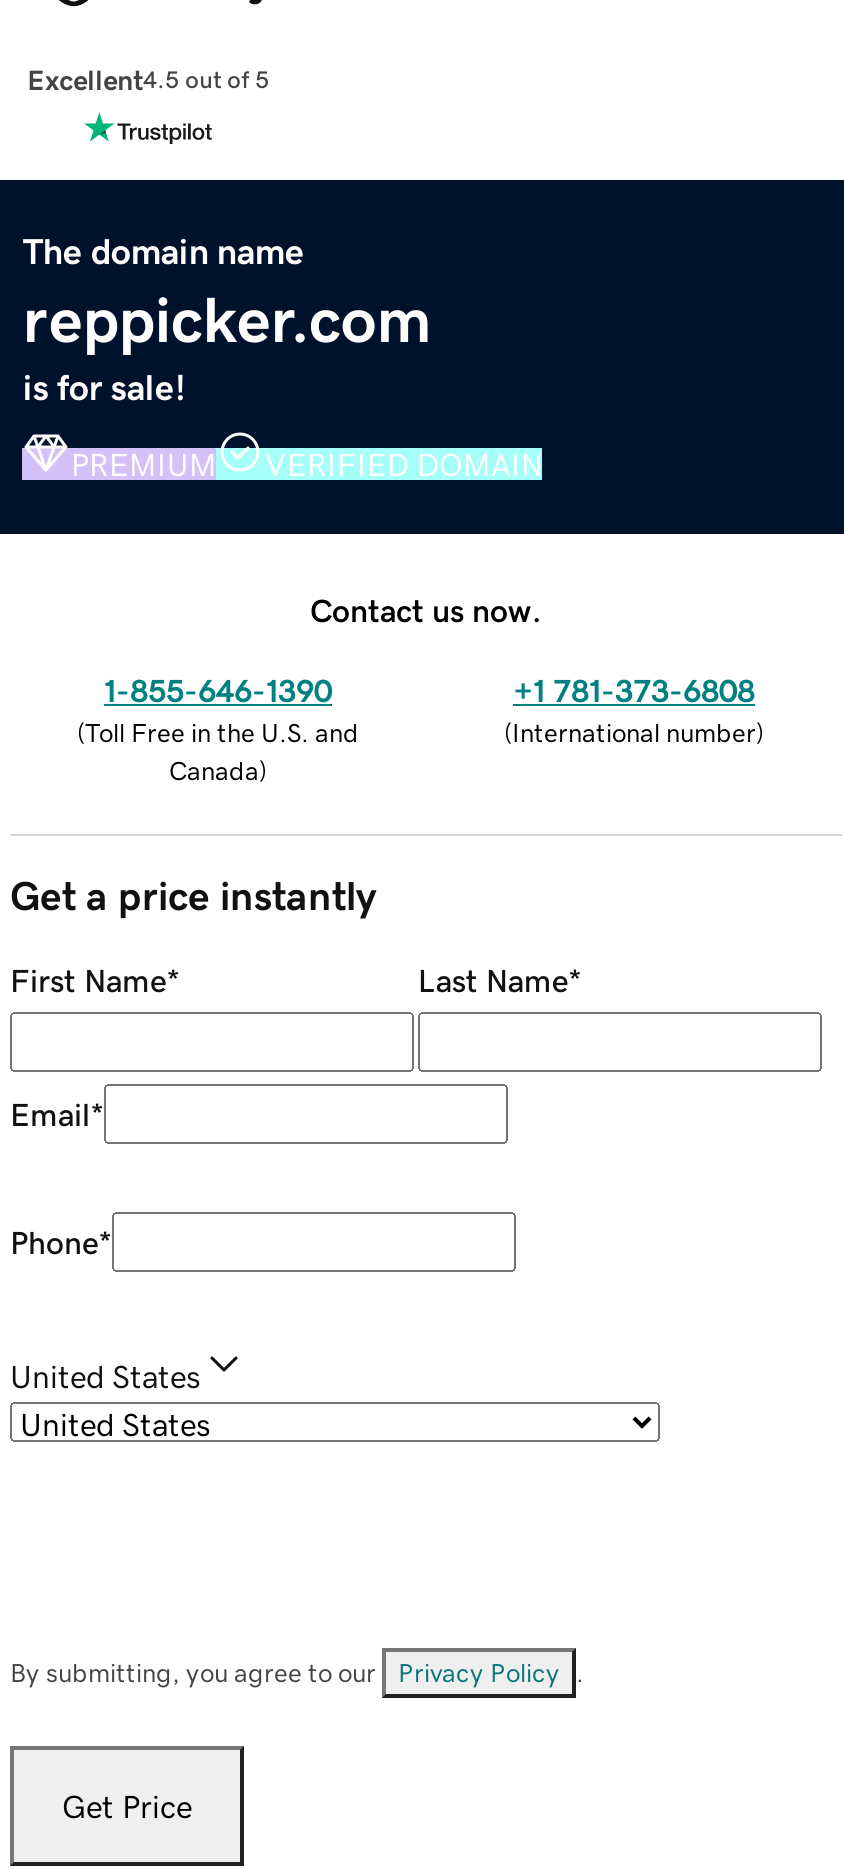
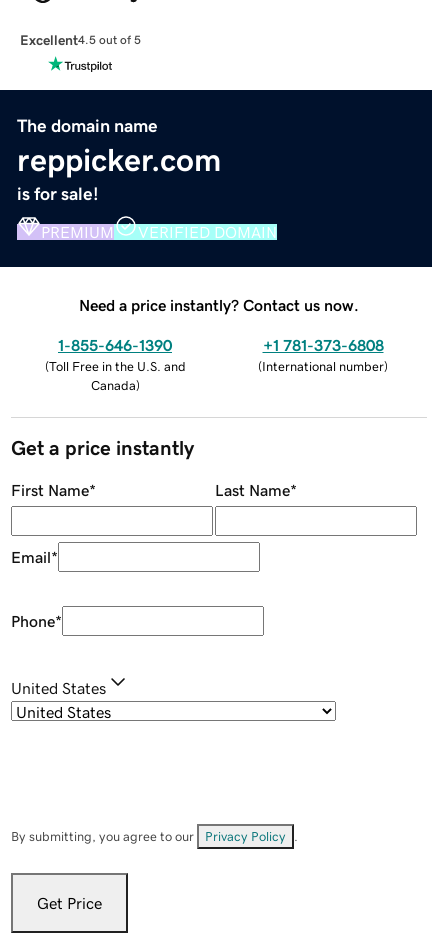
[310,593,542,625] Contact us now. -> [79,297,359,313] Need a price instantly? Contact us now.

